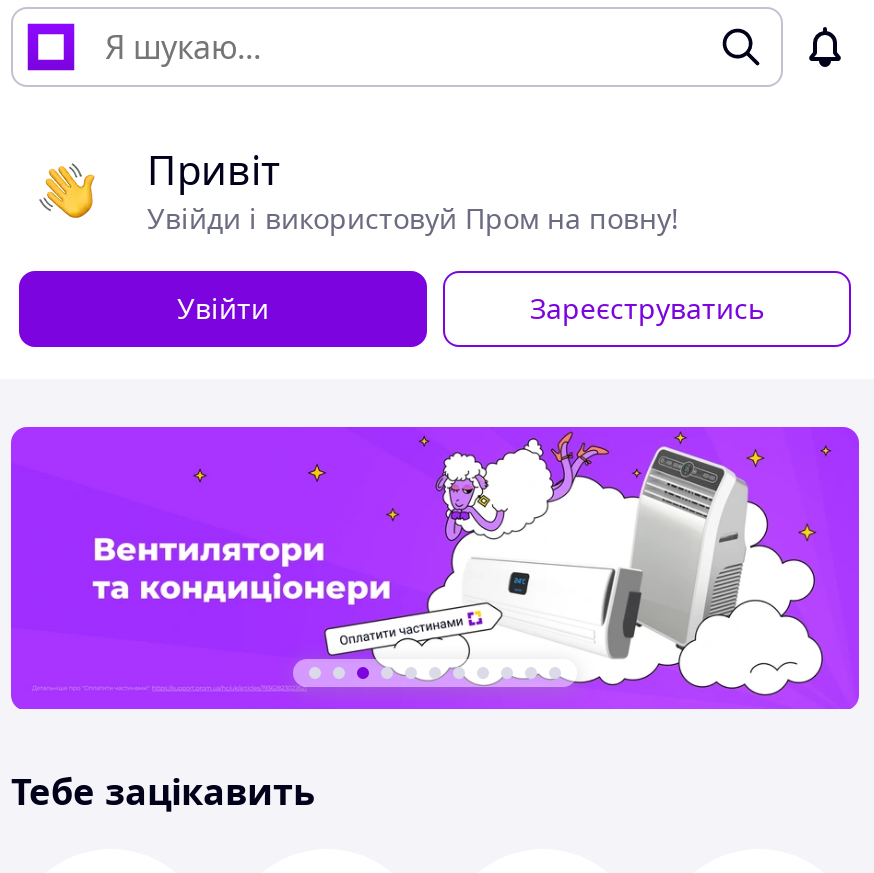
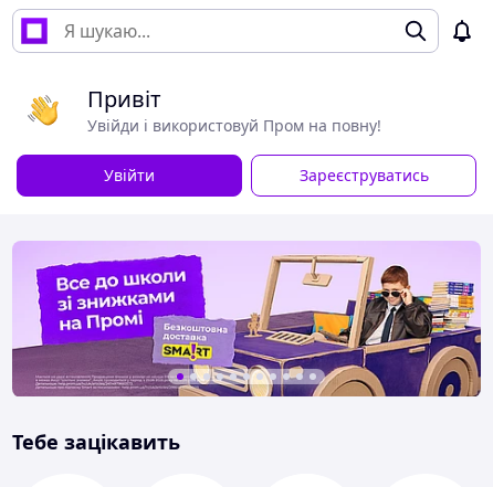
[9,425,861,711] [image] -> [11,241,482,398] [image]

